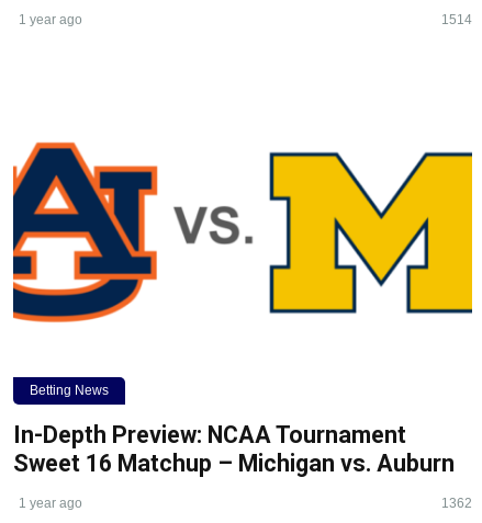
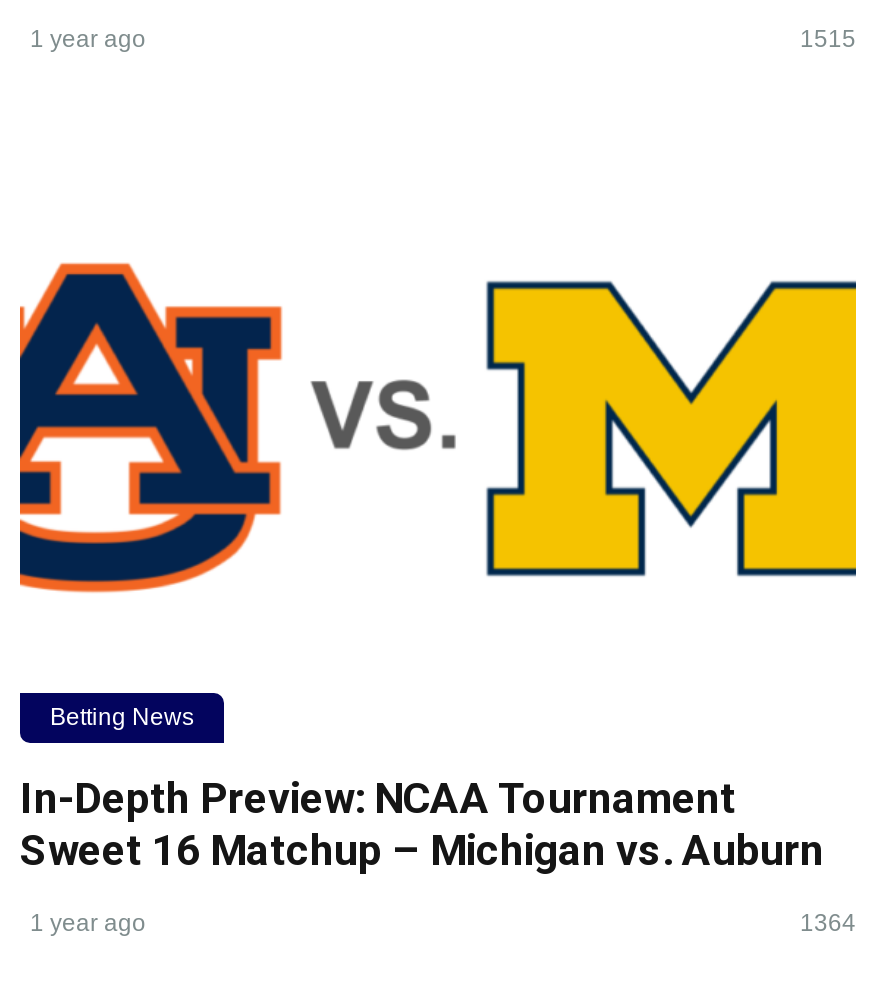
[441,12,472,28] 1514 -> [800,25,856,53] 1515
[441,496,472,511] 1362 -> [800,910,856,938] 1364

